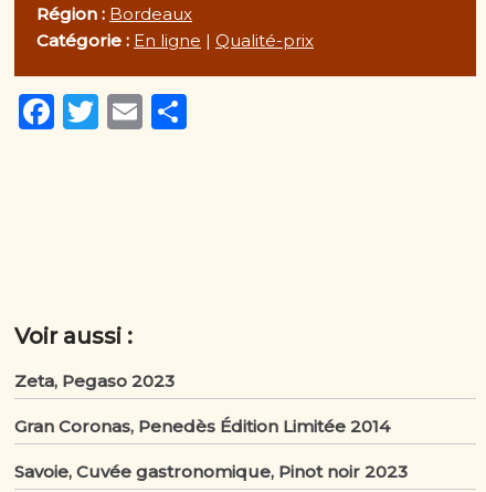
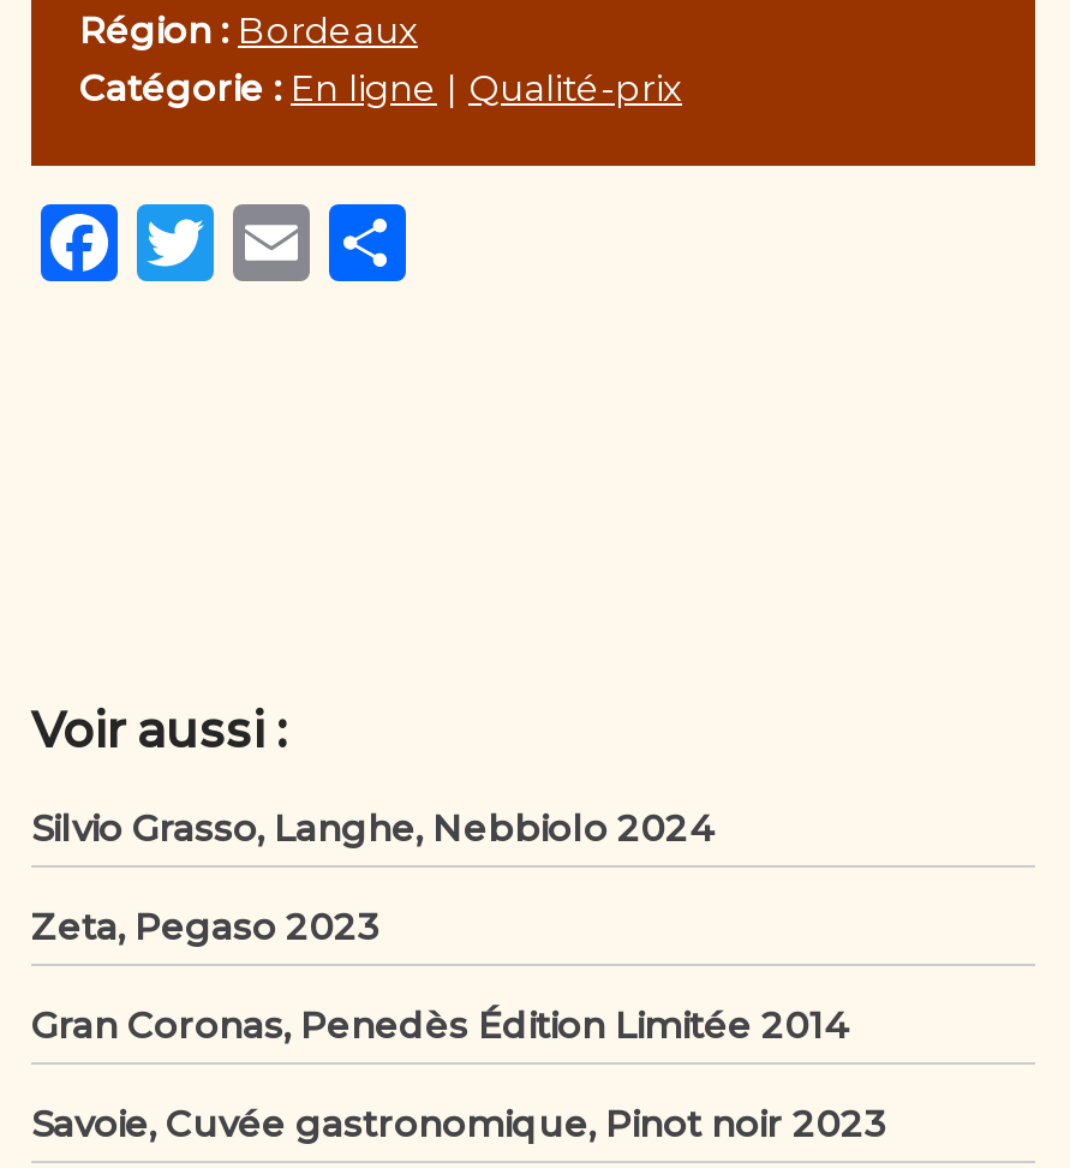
none -> [31,805,713,851] Silvio Grasso, Langhe, Nebbiolo 2024

